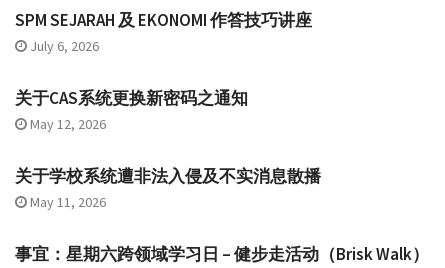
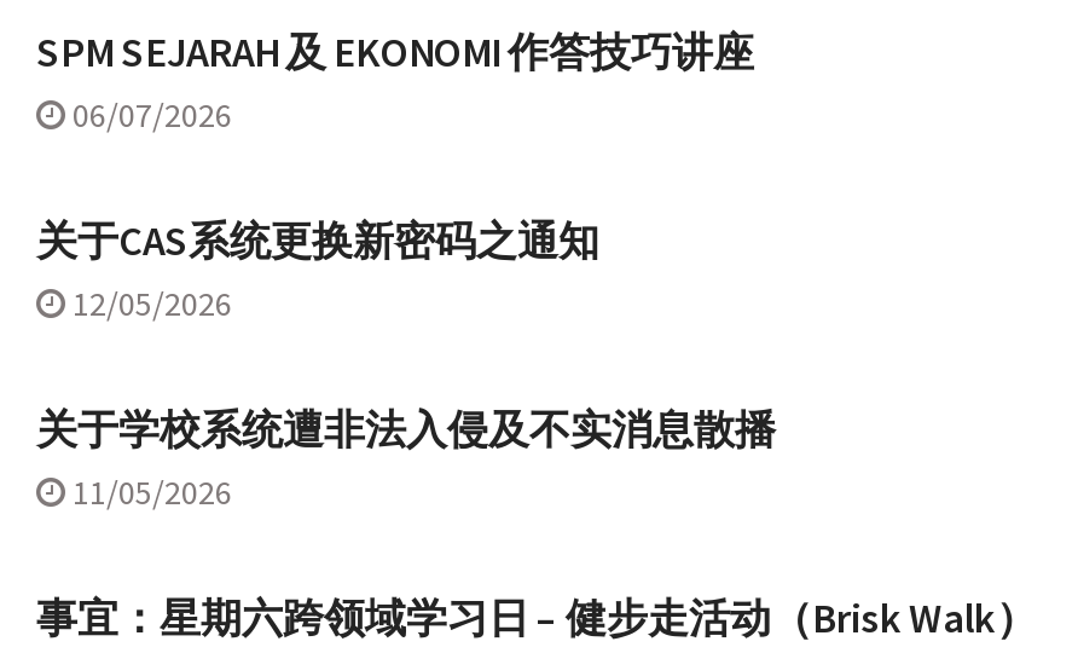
[30,37,99,55] July 6, 2026 -> [73,94,232,137] 06/07/2026
[30,115,106,133] May 12, 2026 -> [73,282,232,326] 12/05/2026
[30,193,106,211] May 11, 2026 -> [73,471,232,515] 11/05/2026

